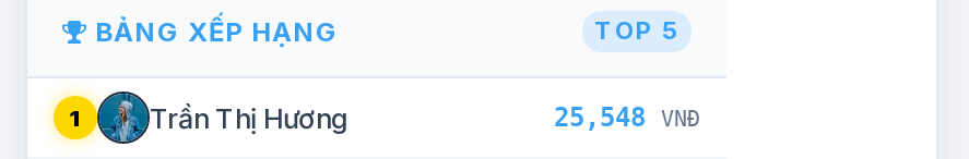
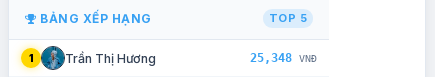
[554,101,700,132] 25,548 VNĐ -> [250,50,317,64] 25,348 VNĐ

